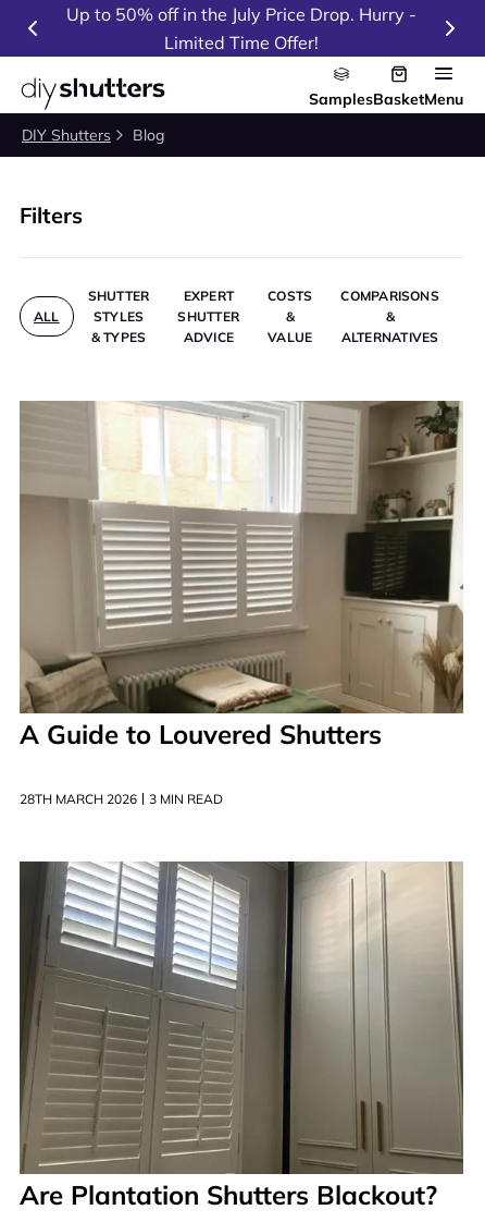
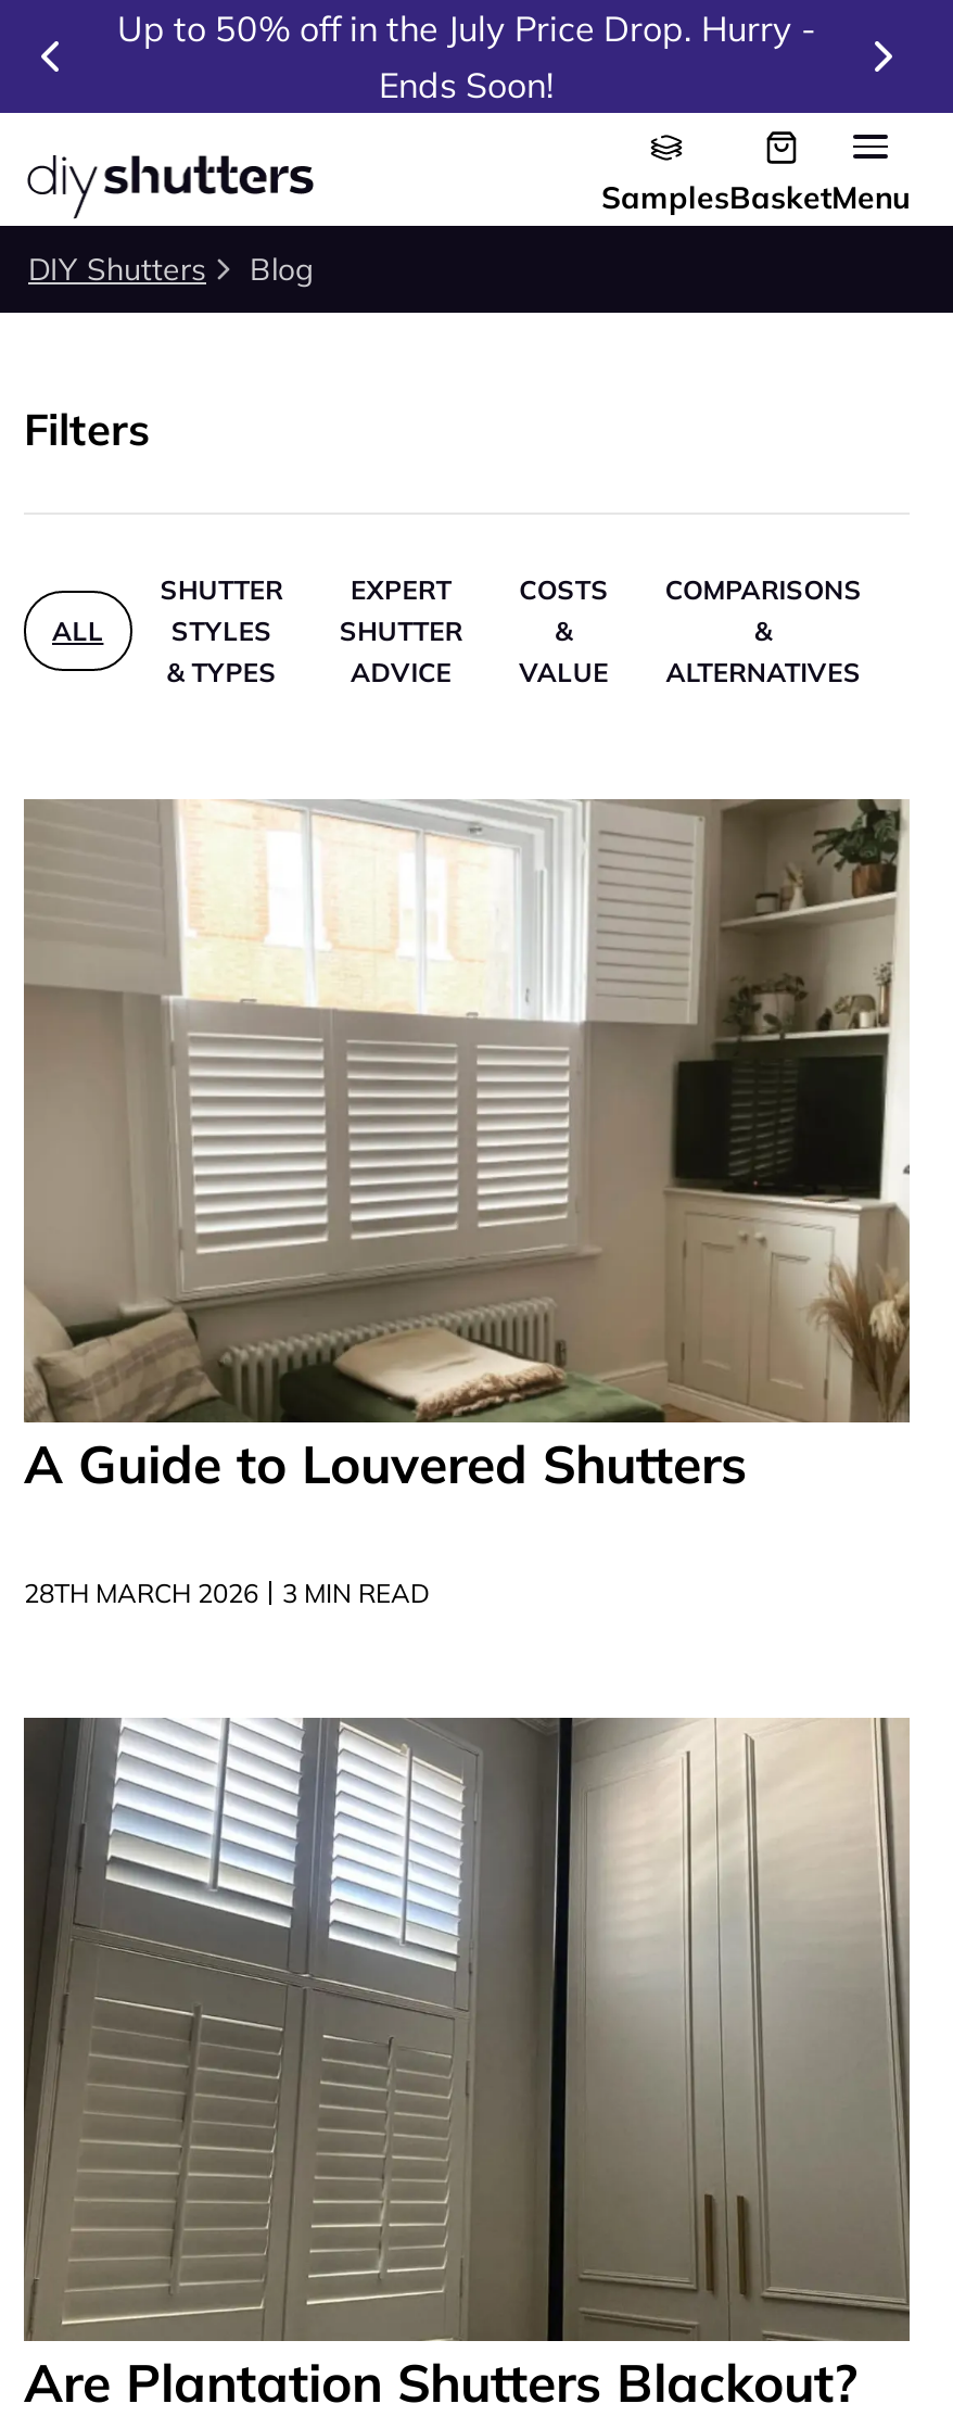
[164,32,319,53] Limited Time Offer! -> [379,63,555,106] Ends Soon!

